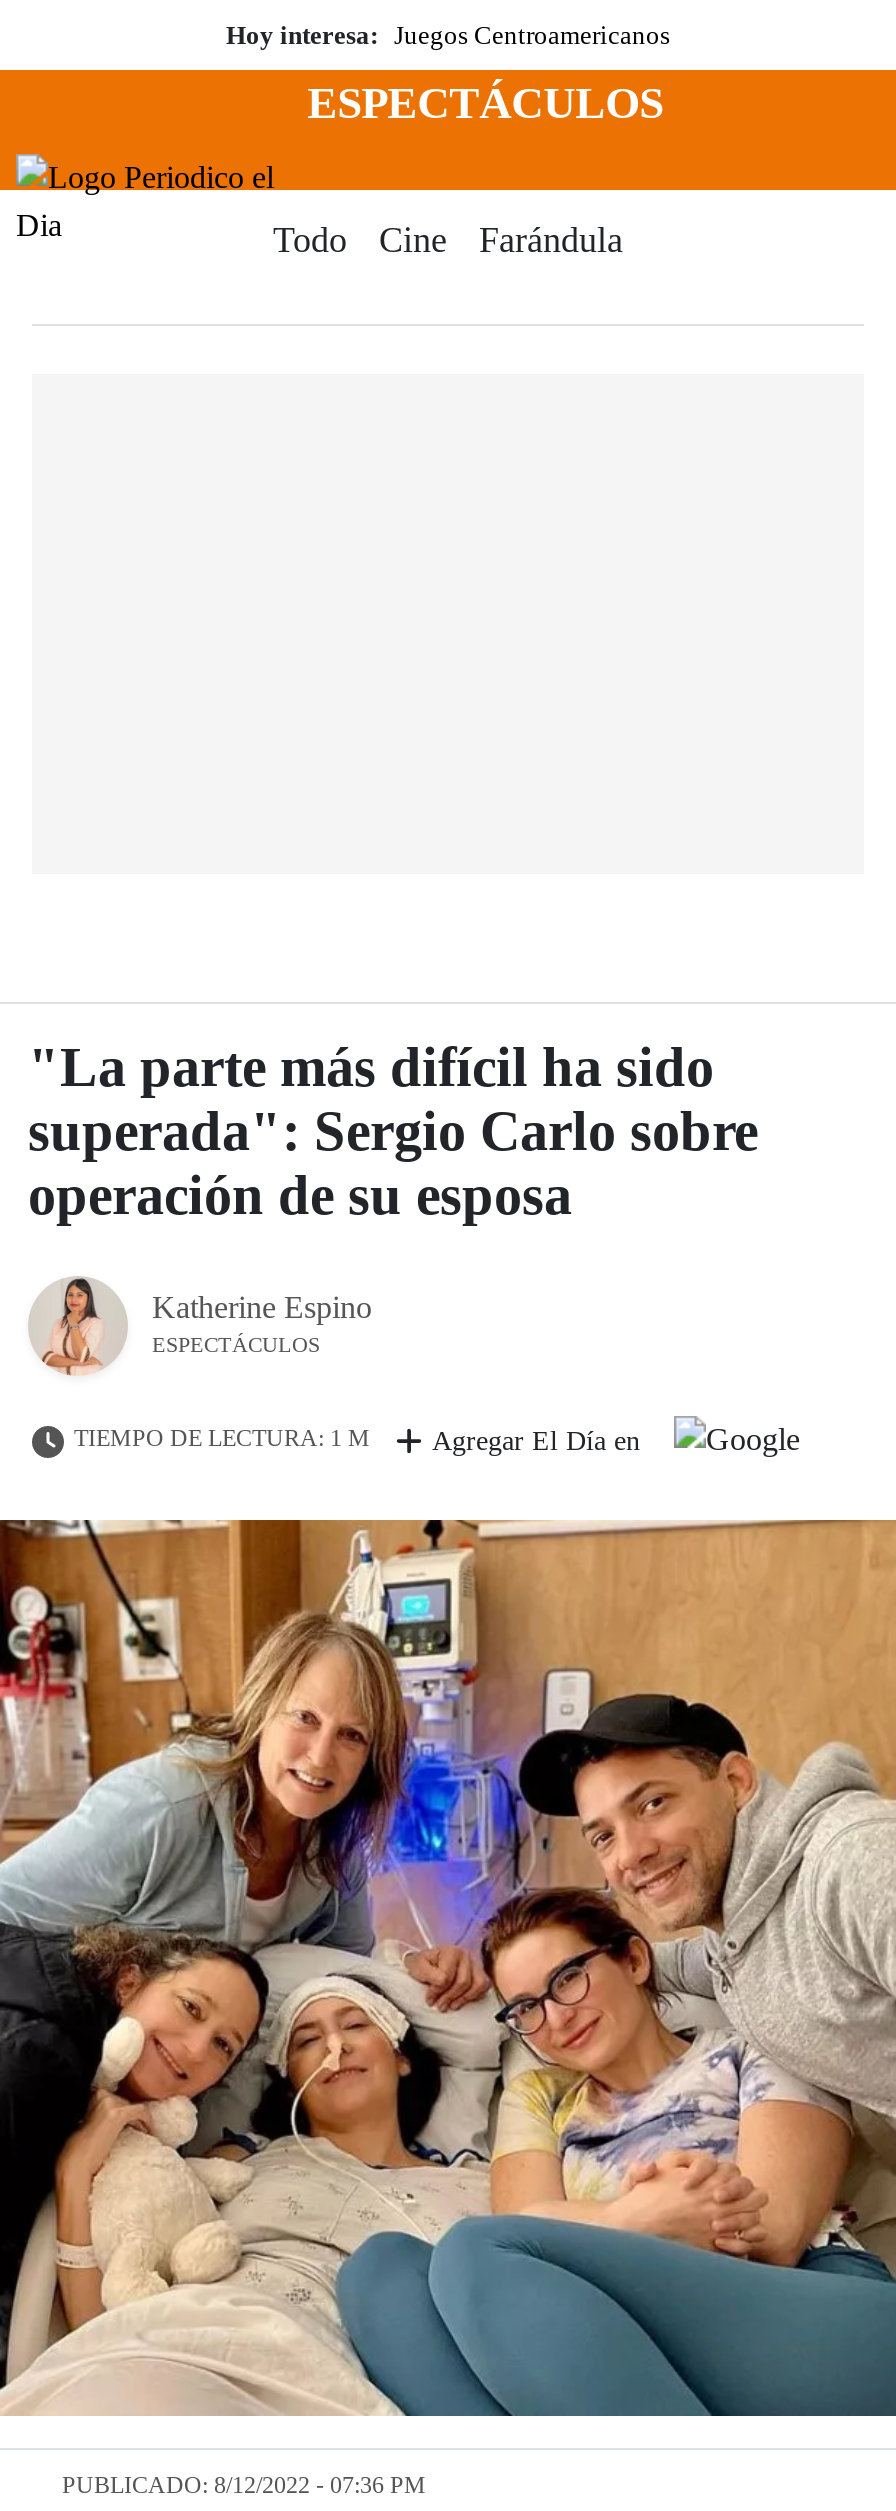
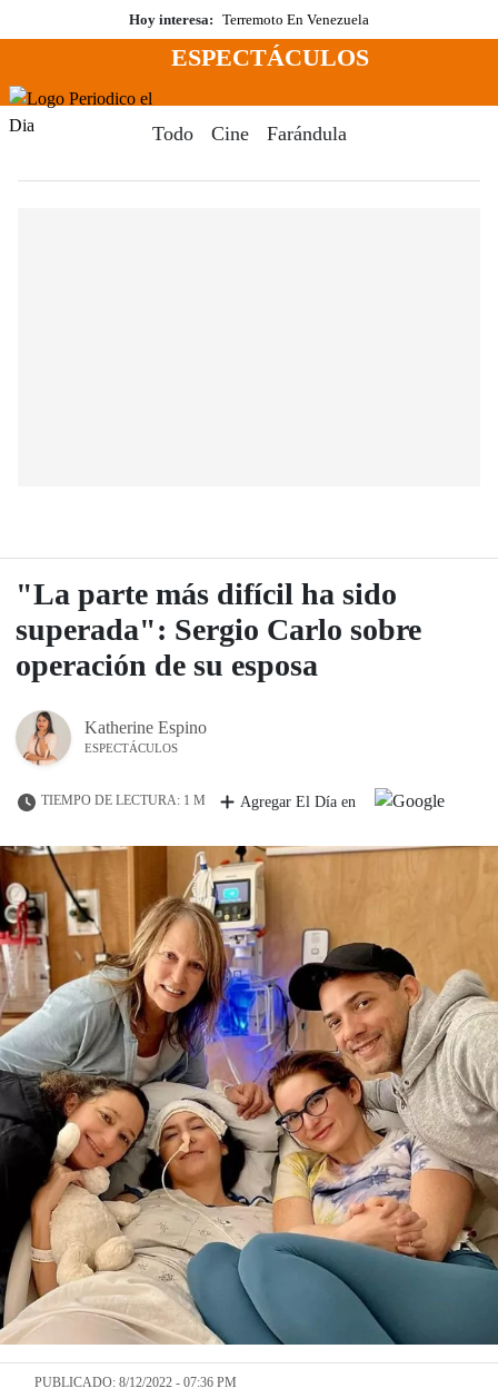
[226,20,670,50] Hoy interesa: Juegos Centroamericanos -> [129,11,369,28] Hoy interesa: Terremoto En Venezuela

